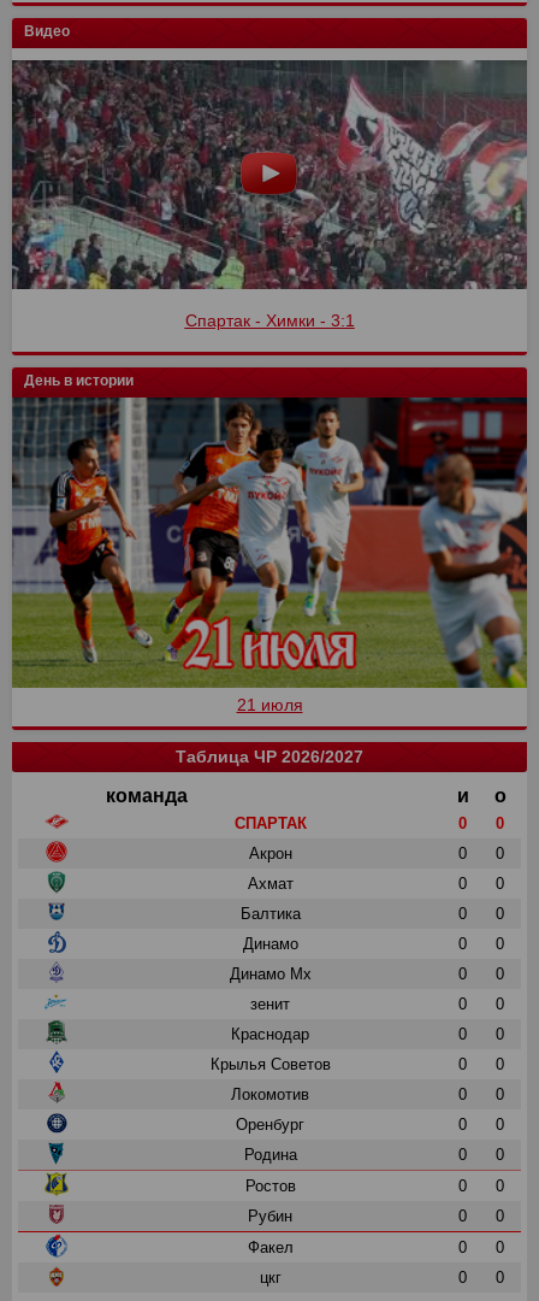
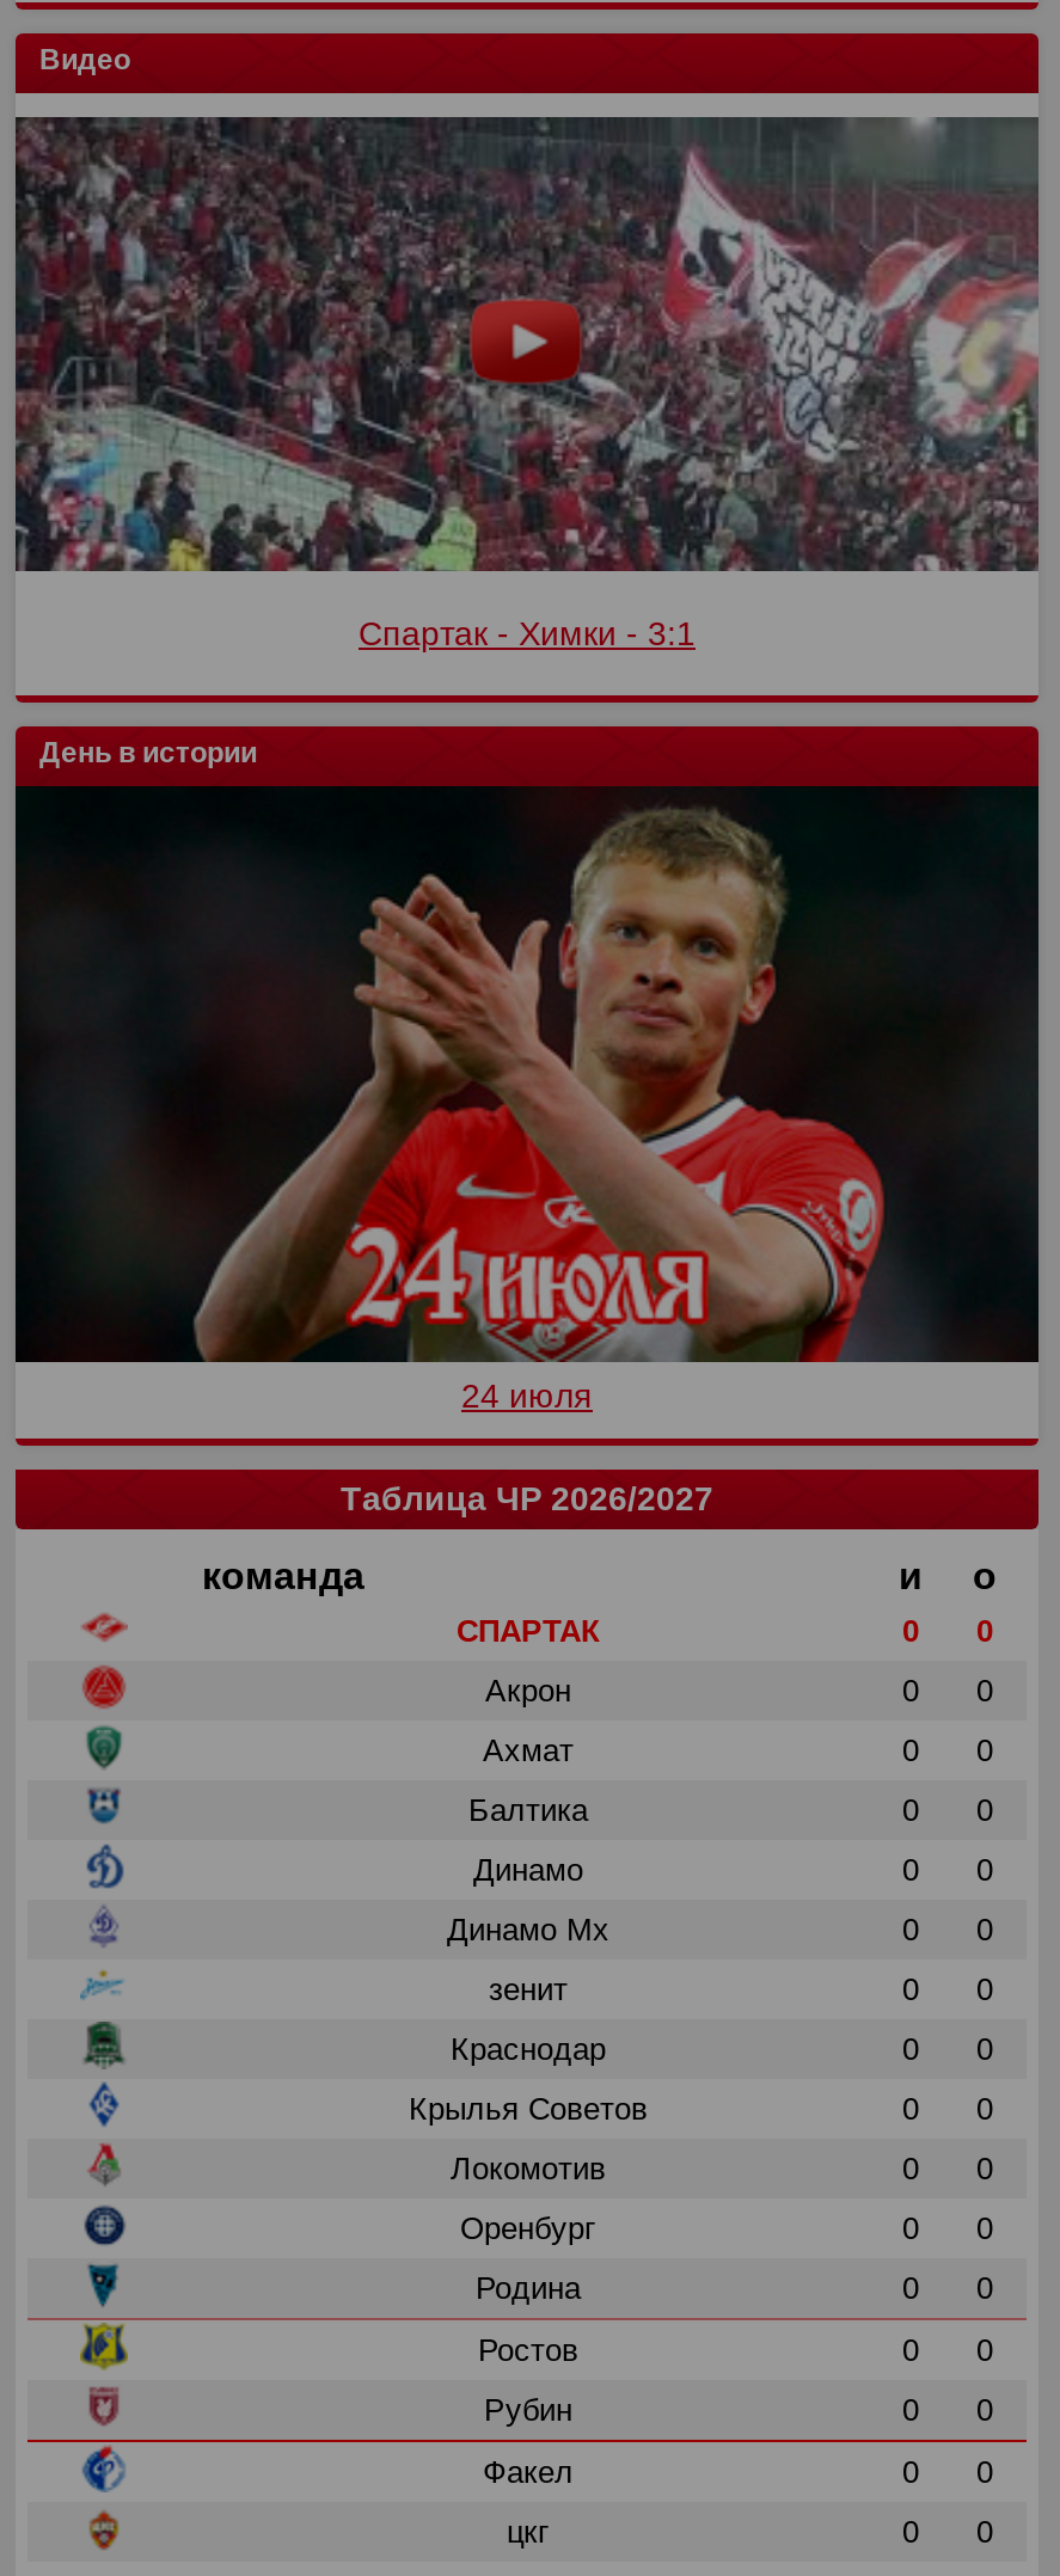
[11,396,528,714] [image] | 21 июля -> [13,784,1041,1414] [image] | 24 июля

